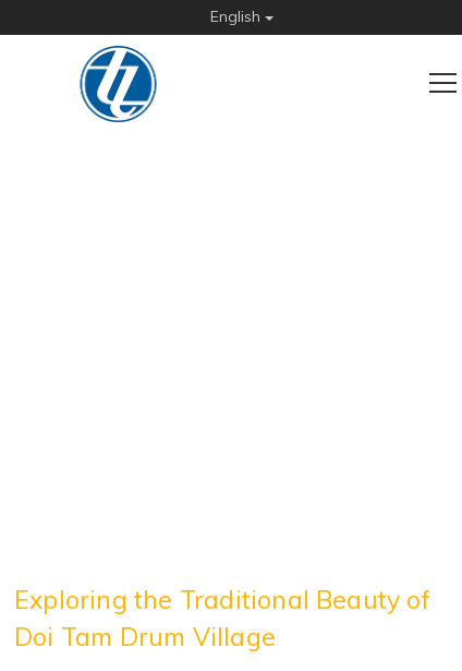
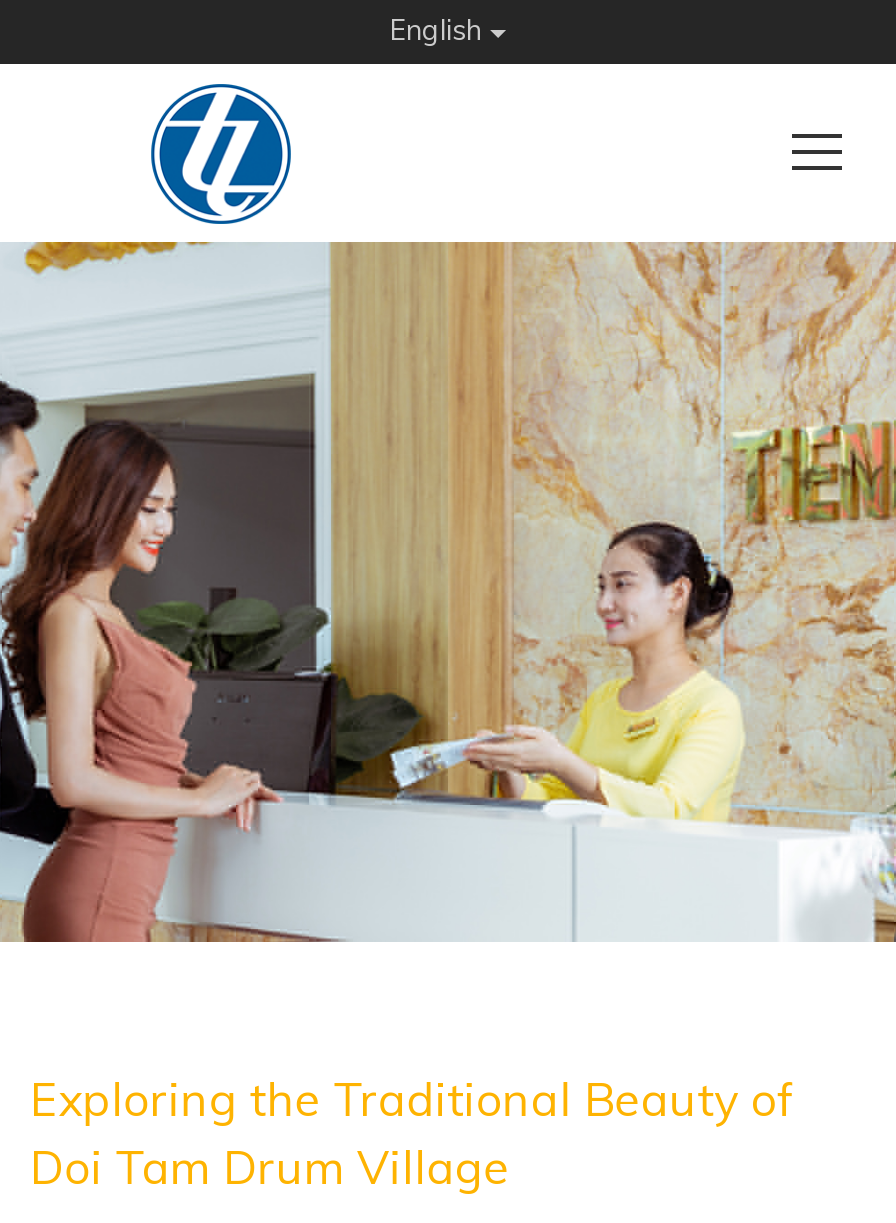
none -> [6,240,890,944] [image]

